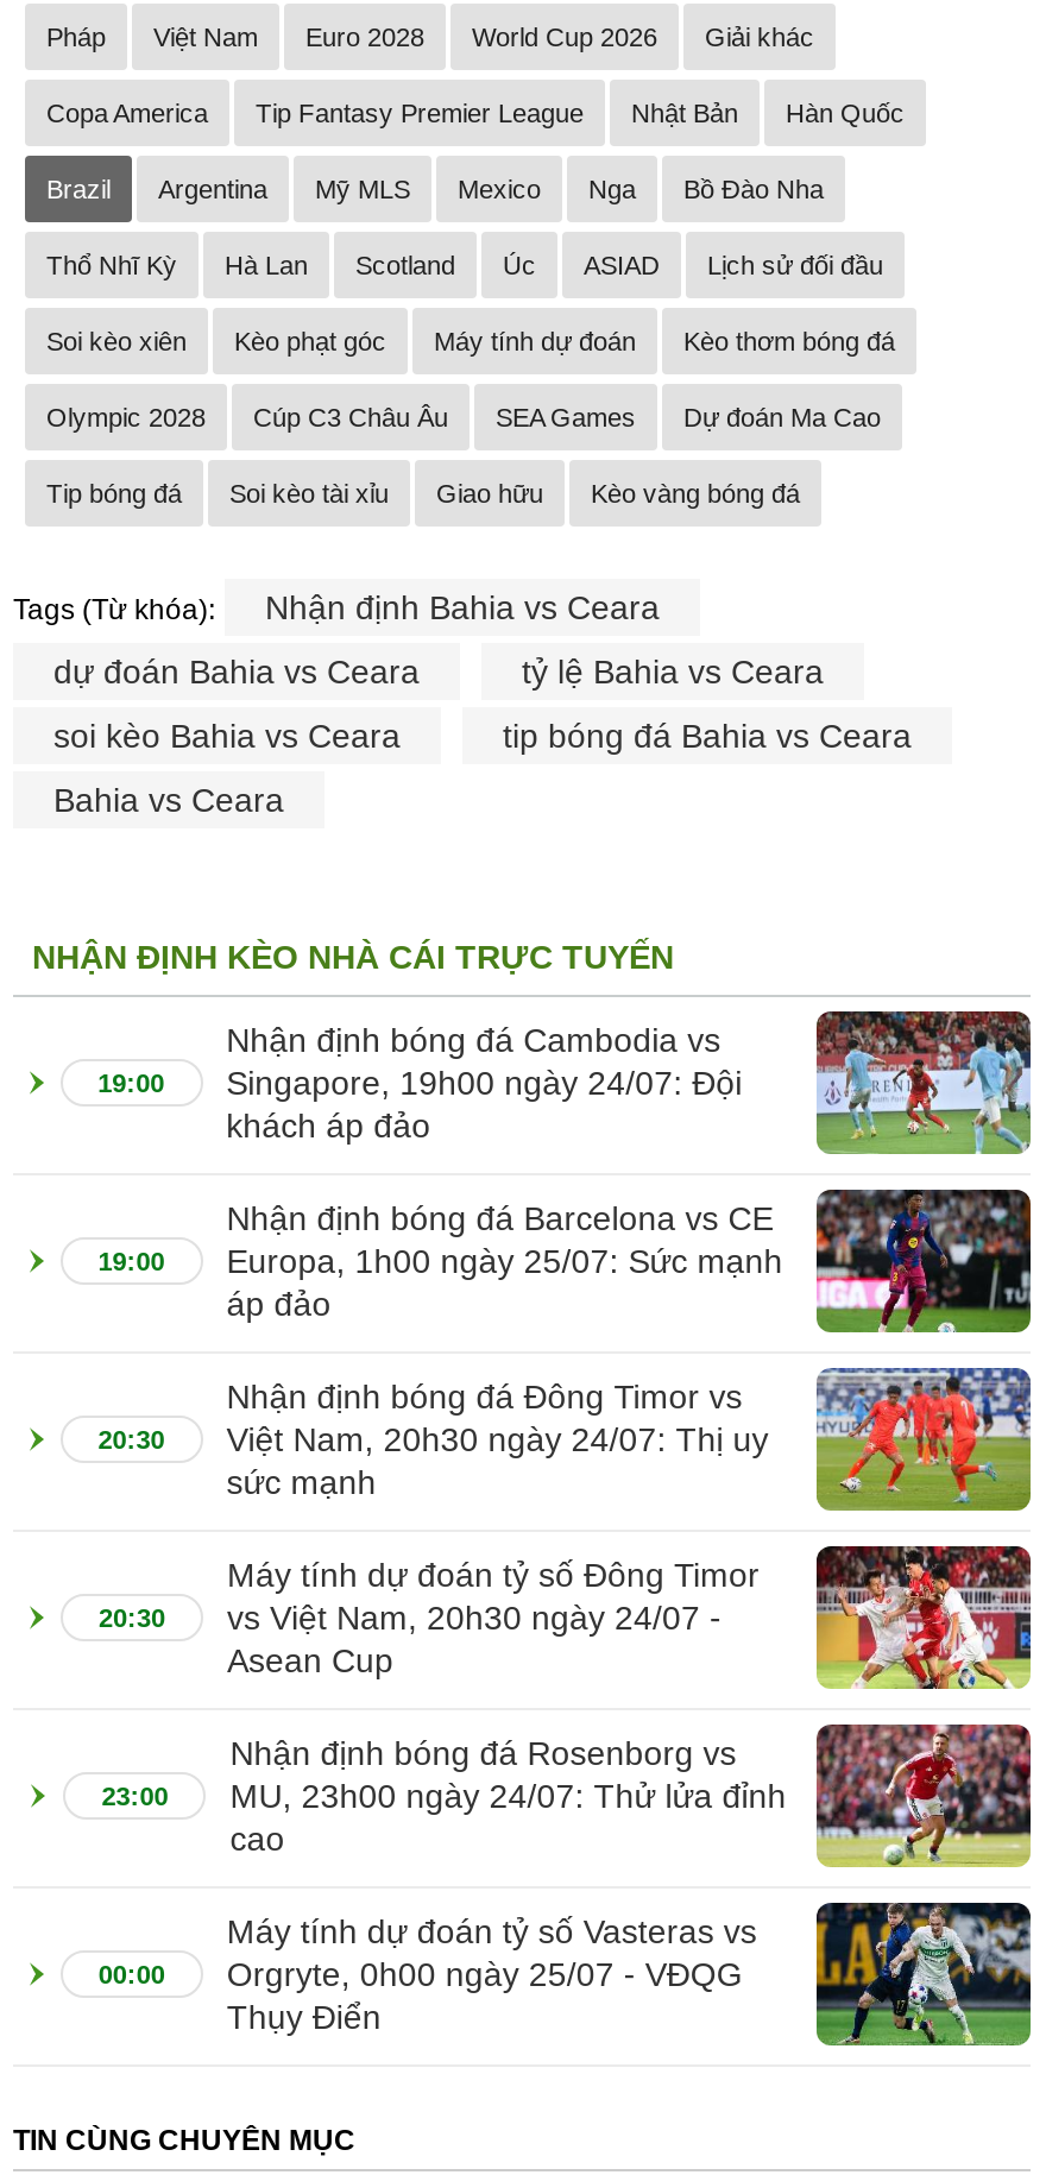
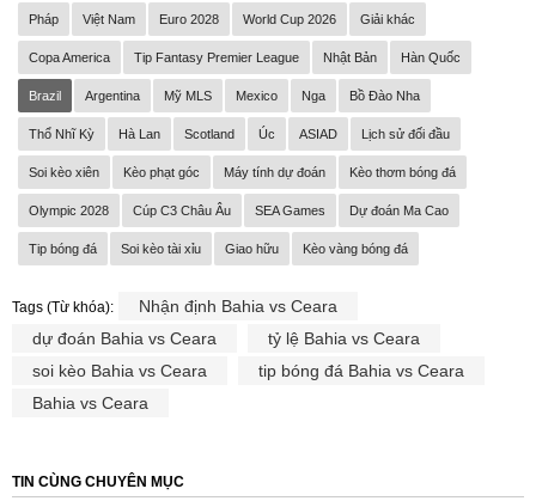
[32,937,674,1097] NHẬN ĐỊNH KÈO NHÀ CÁI TRỰC TUYẾN | 19:00 -> none
[226,1009,1033,1156] [image] | Nhận định bóng đá Cambodia vs | Singapore, 19h00 ngày 24/07: Đội | khách áp đảo -> none
[227,1187,1033,1335] [image] | Nhận định bóng đá Barcelona vs CE | Europa, 1h00 ngày 25/07: Sức mạnh | áp đảo -> none
[98,1246,165,1275] 19:00 -> none
[227,1366,1033,1513] [image] | Nhận định bóng đá Đông Timor vs | Việt Nam, 20h30 ngày 24/07: Thị uy | sức mạnh -> none
[98,1425,165,1453] 20:30 -> none
[227,1544,1033,1691] [image] | Máy tính dự đoán tỷ số Đông Timor | vs Việt Nam, 20h30 ngày 24/07 - | Asean Cup -> none
[99,1603,165,1631] 20:30 -> none
[230,1722,1033,1870] [image] | Nhận định bóng đá Rosenborg vs | MU, 23h00 ngày 24/07: Thử lửa đỉnh | cao -> none
[102,1781,168,1810] 23:00 -> none
[227,1900,1033,2048] [image] | Máy tính dự đoán tỷ số Vasteras vs | Orgryte, 0h00 ngày 25/07 - VĐQG | Thụy Điển -> none
[98,1959,165,1988] 00:00 -> none

